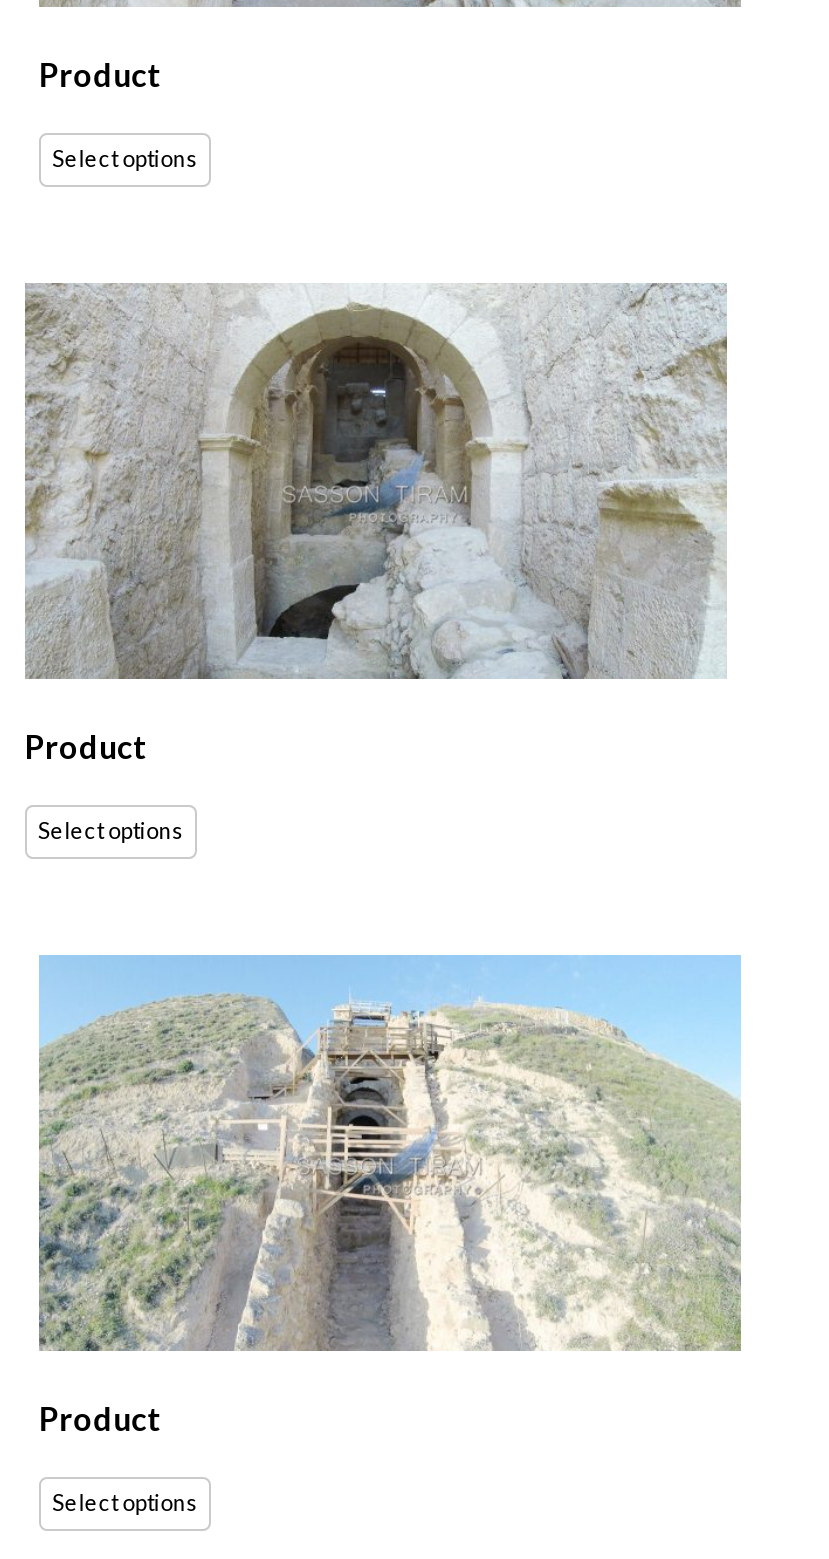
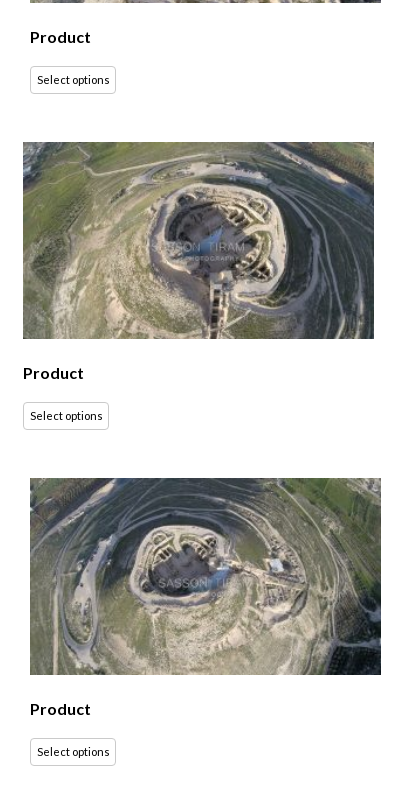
[25,284,729,680] [image] -> [23,141,375,340] [image]
[39,954,743,1352] [image] -> [29,477,382,676] [image]

